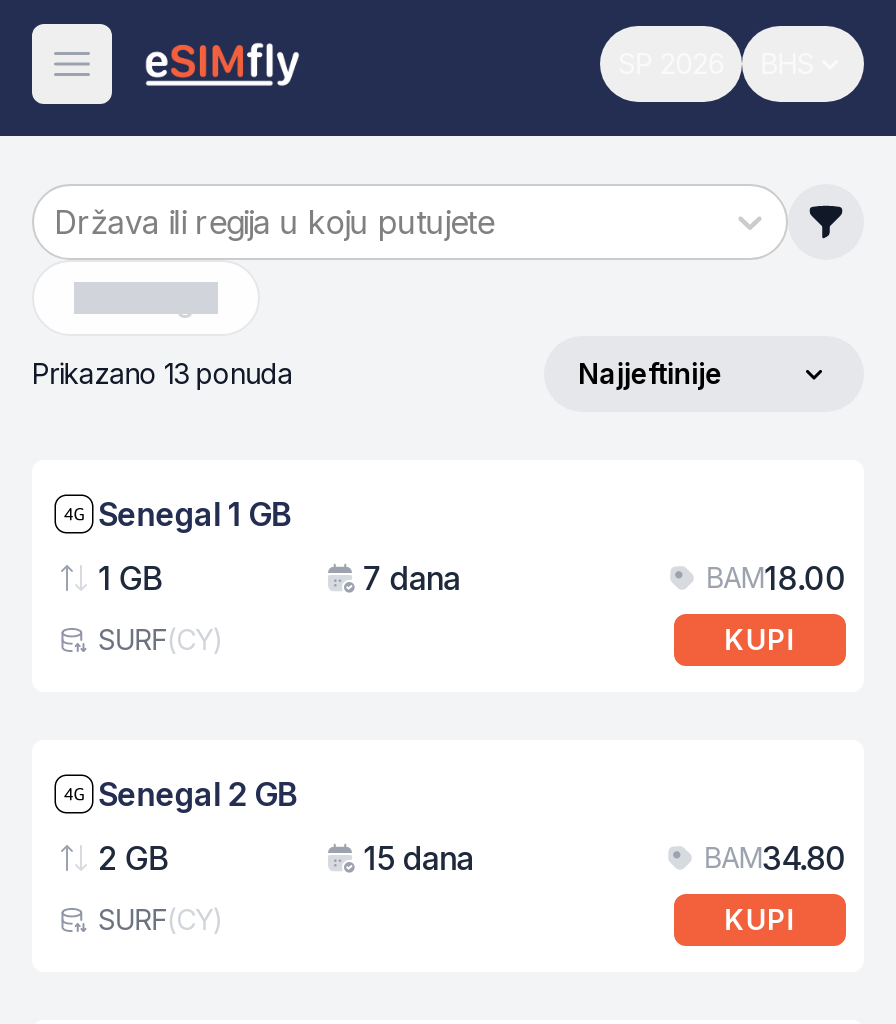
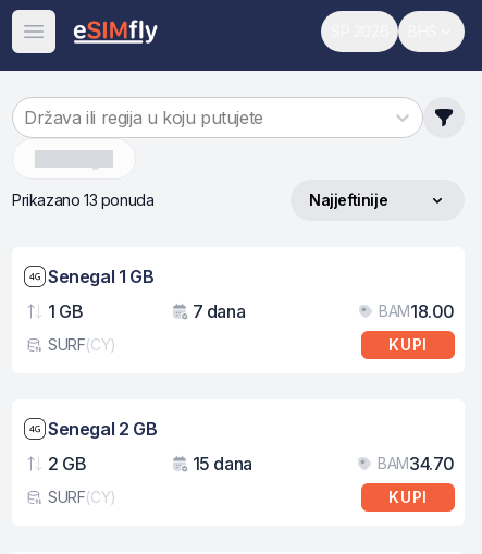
[704,838,846,878] BAM34.80 -> [378,453,455,475] BAM34.70

